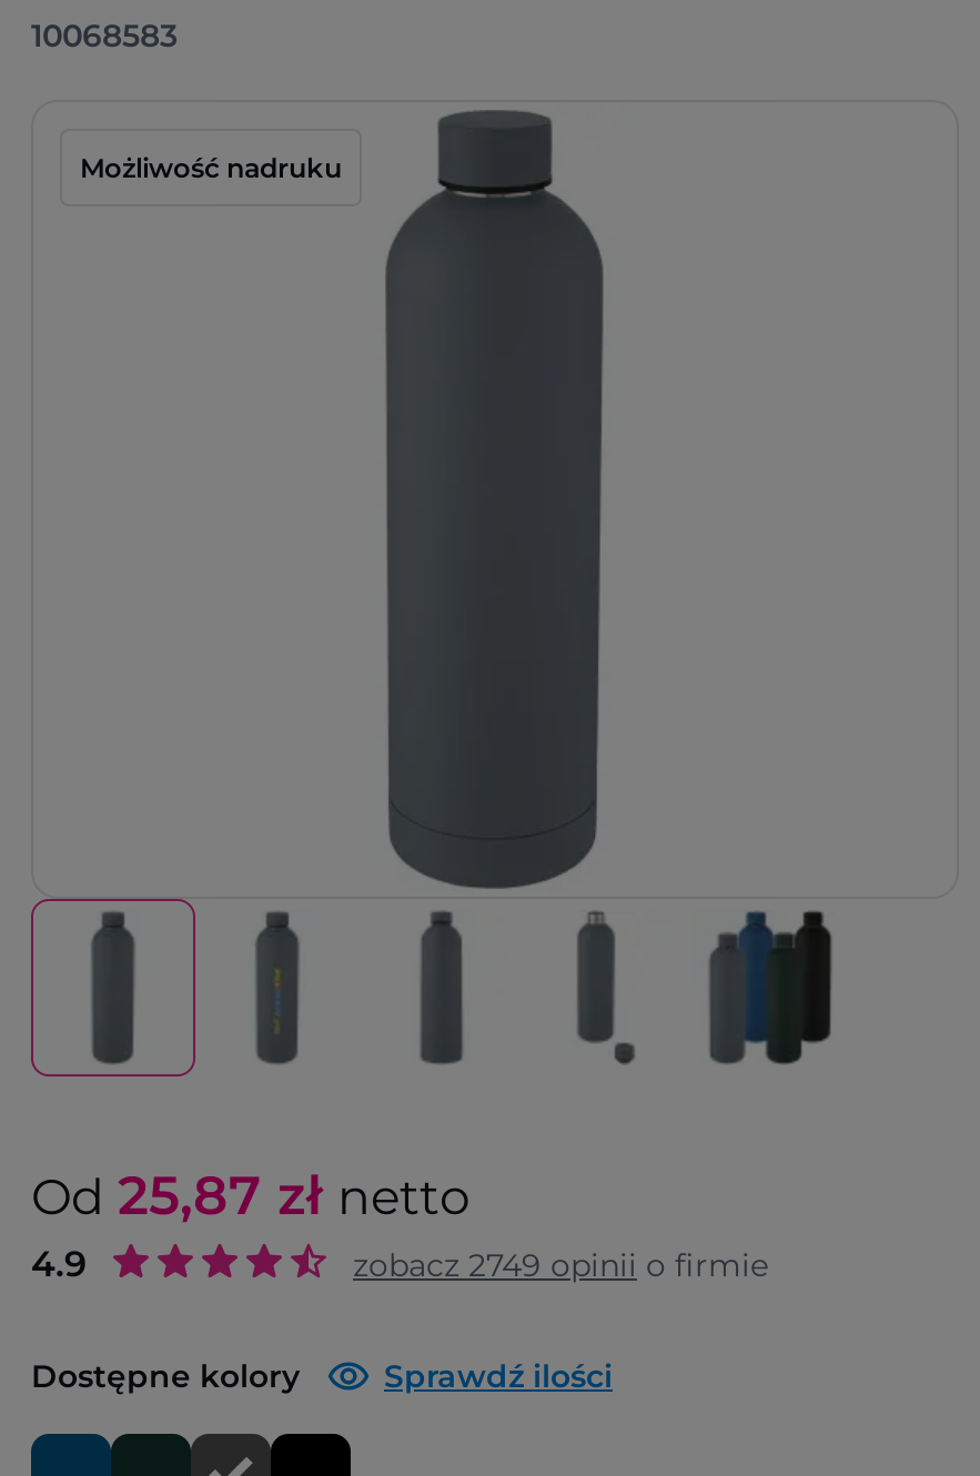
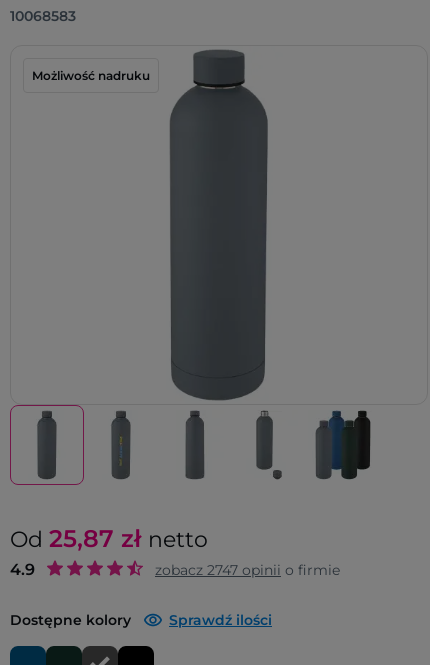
[353,1245,768,1285] zobacz 2749 opinii o firmie -> [155,561,340,579] zobacz 2747 opinii o firmie

